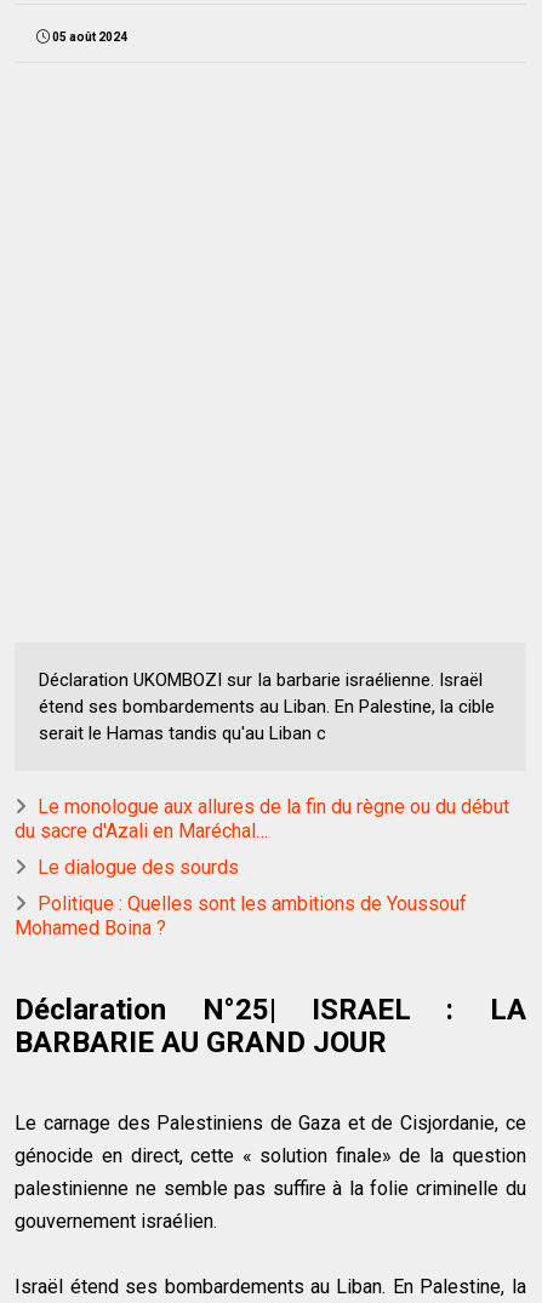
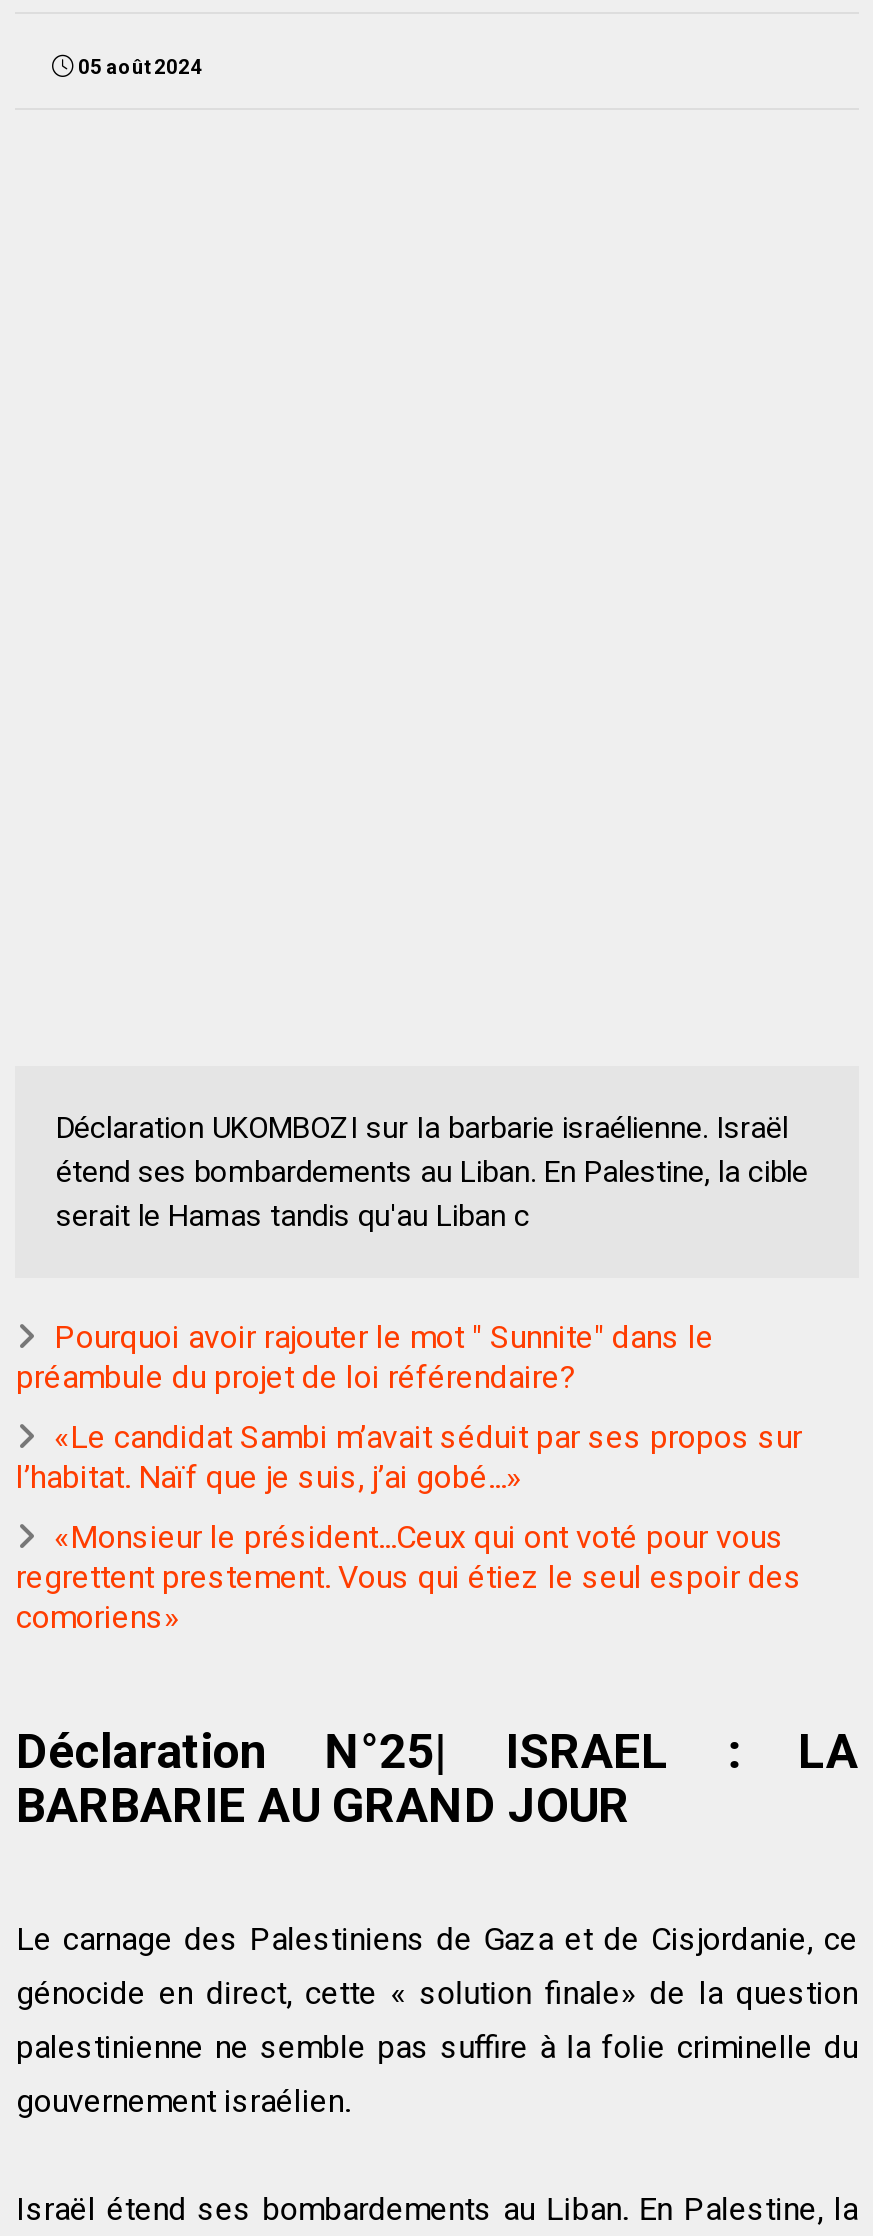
[15,795,510,842] Le monologue aux allures de la fin du règne ou du début | du sacre d'Azali en Maréchal… -> [16,1318,714,1396] Pourquoi avoir rajouter le mot " Sunnite" dans le | préambule du projet de loi référendaire?
[38,856,239,879] Le dialogue des sourds -> [16,1418,802,1496] «Le candidat Sambi m’avait séduit par ses propos sur | l’habitat. Naïf que je suis, j’ai gobé...»
[15,892,467,939] Politique : Quelles sont les ambitions de Youssouf | Mohamed Boina ? -> [16,1518,802,1636] «Monsieur le président...Ceux qui ont voté pour vous | regrettent prestement. Vous qui étiez le seul espoir des | comoriens»

